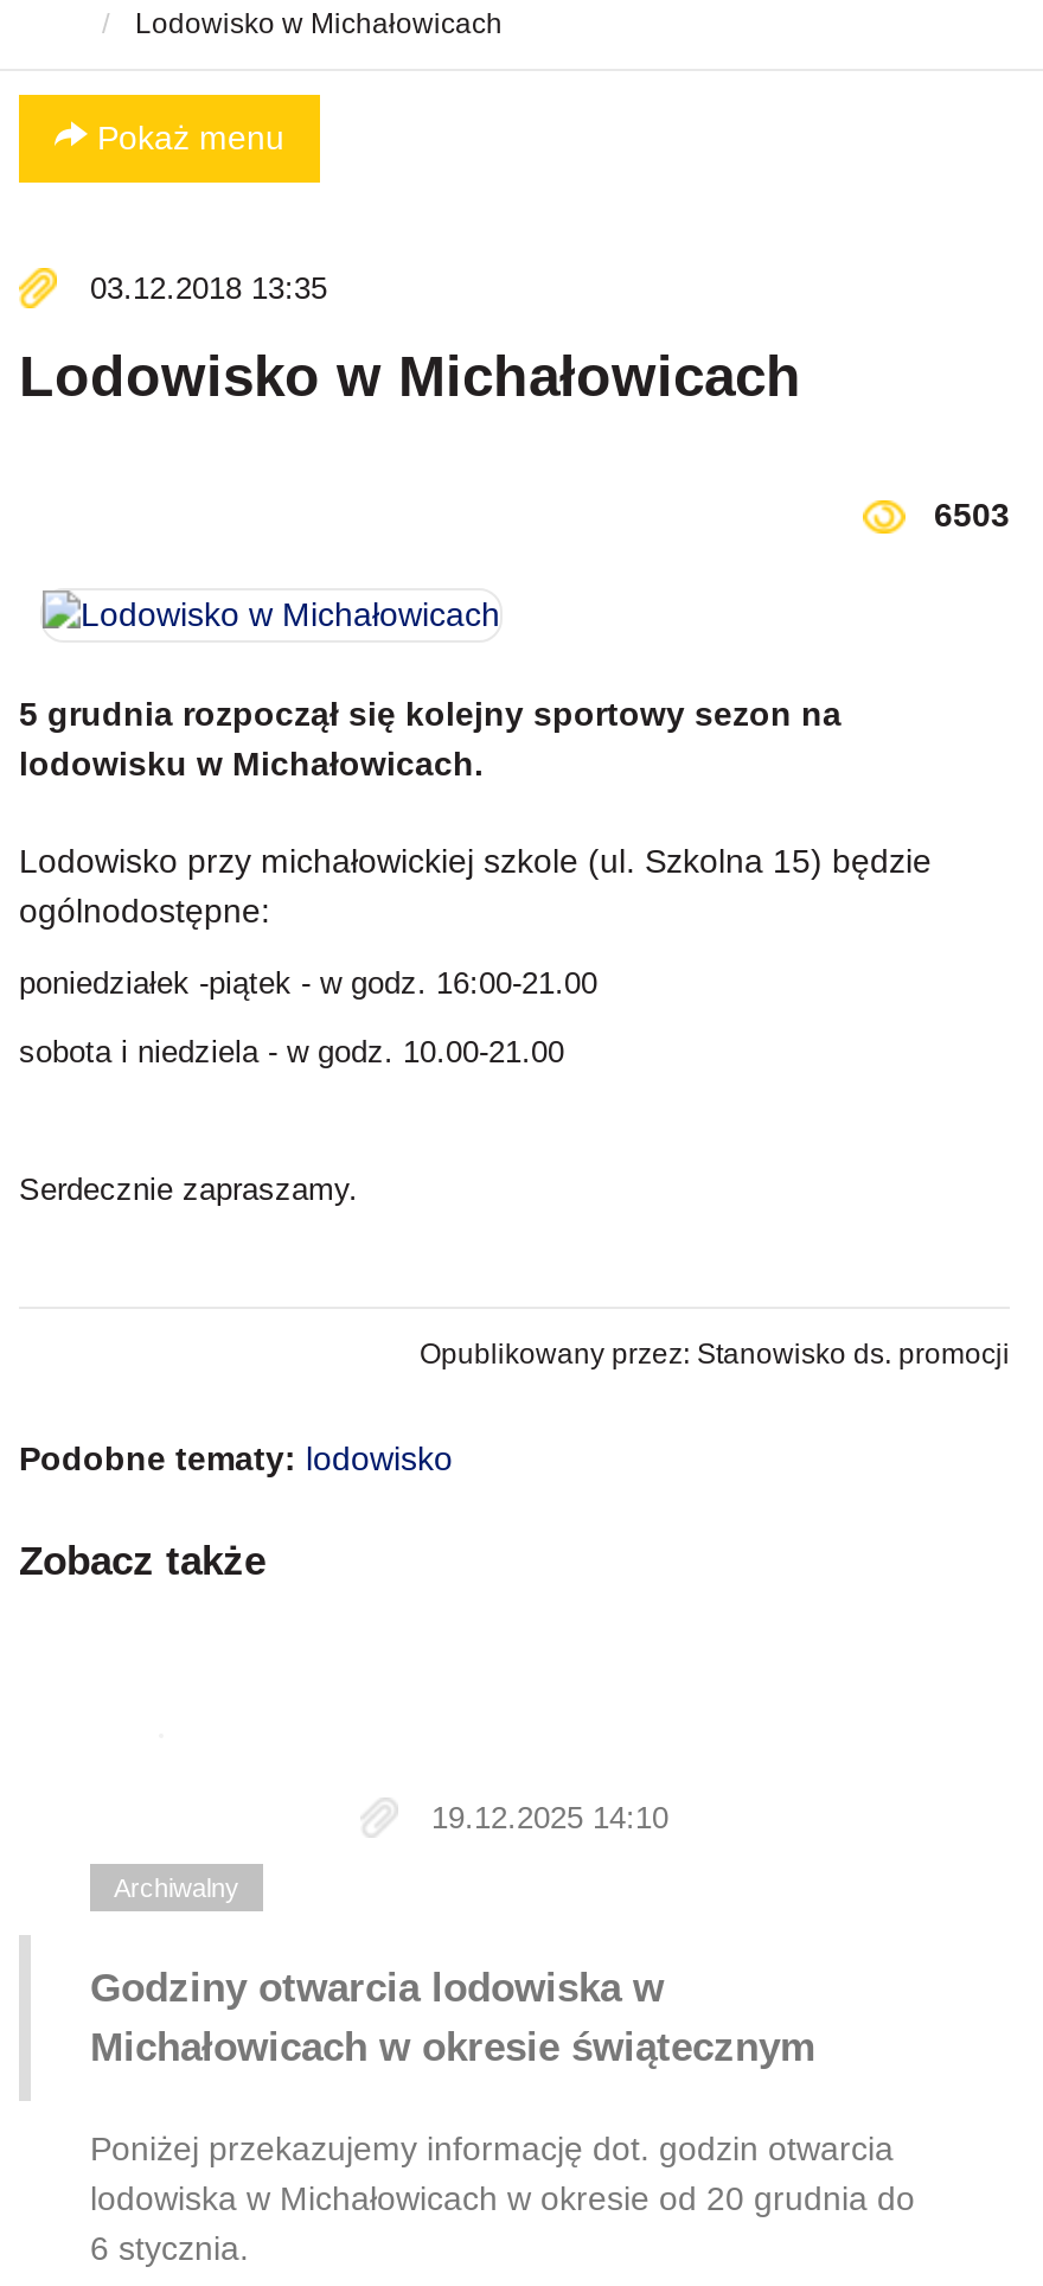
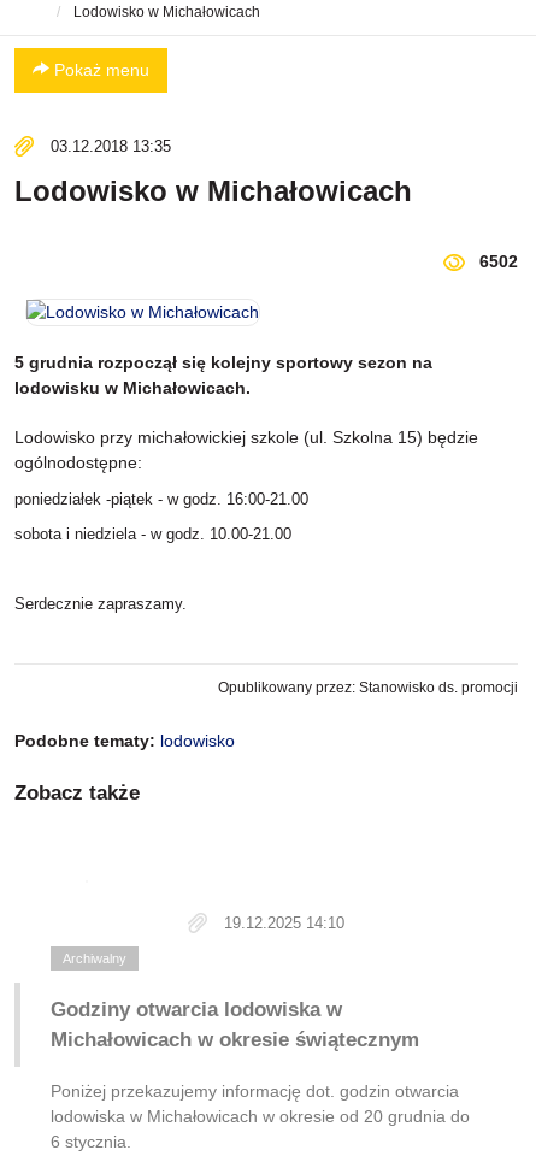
[934,496,1010,534] 6503 -> [479,252,518,271] 6502

